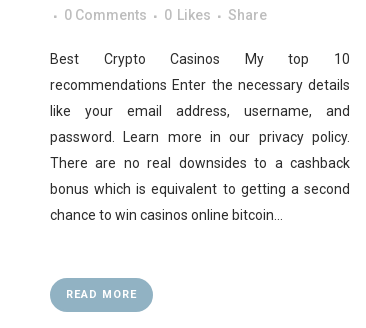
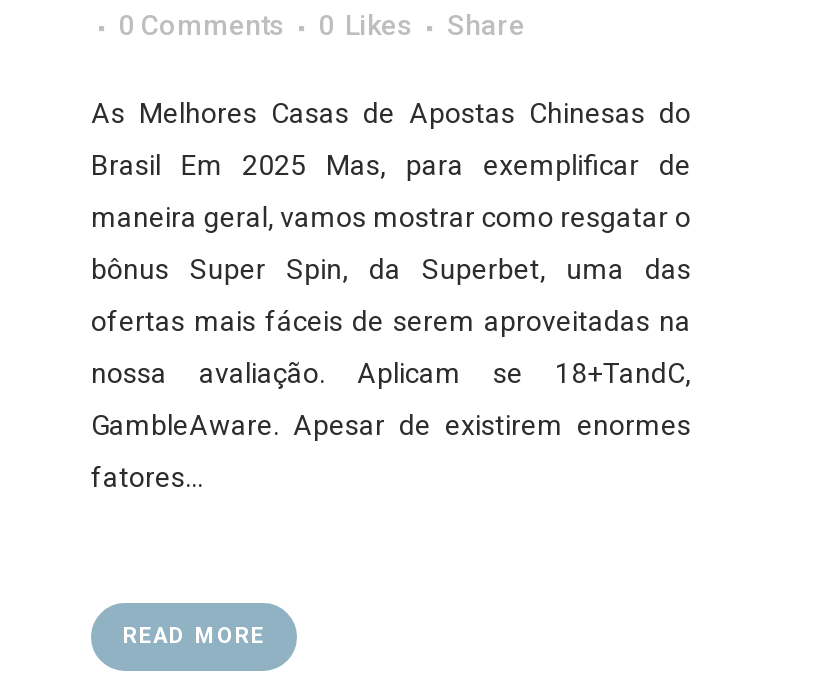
[50,51,350,223] Best Crypto Casinos My top 10 | recommendations Enter the necessary details | like your email address, username, and | password. Learn more in our privacy policy. | There are no real downsides to a cashback | bonus which is equivalent to getting a second | chance to win casinos online bitcoin... -> [91,97,691,493] As Melhores Casas de Apostas Chinesas do | Brasil Em 2025 Mas, para exemplificar de | maneira geral, vamos mostrar como resgatar o | bônus Super Spin, da Superbet, uma das | ofertas mais fáceis de serem aproveitadas na | nossa avaliação. Aplicam se 18+TandC, | GambleAware. Apesar de existirem enormes | fatores...

